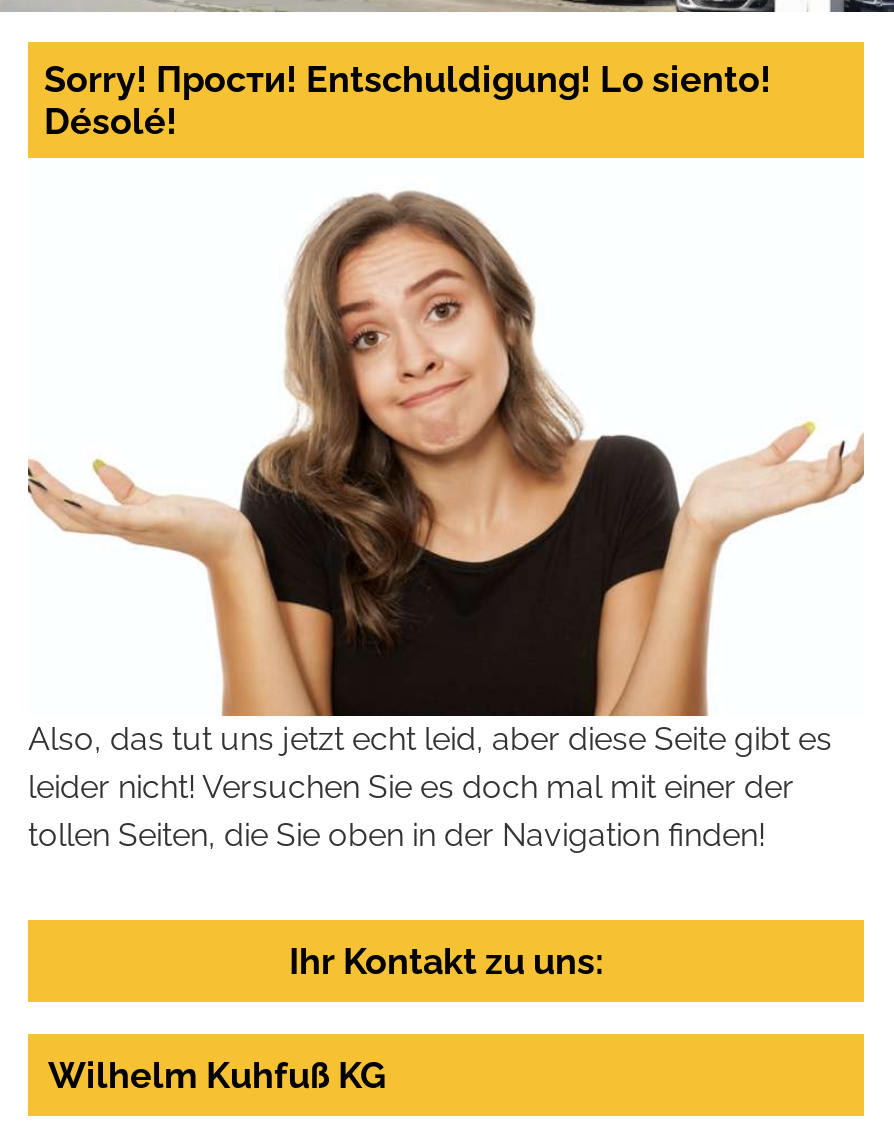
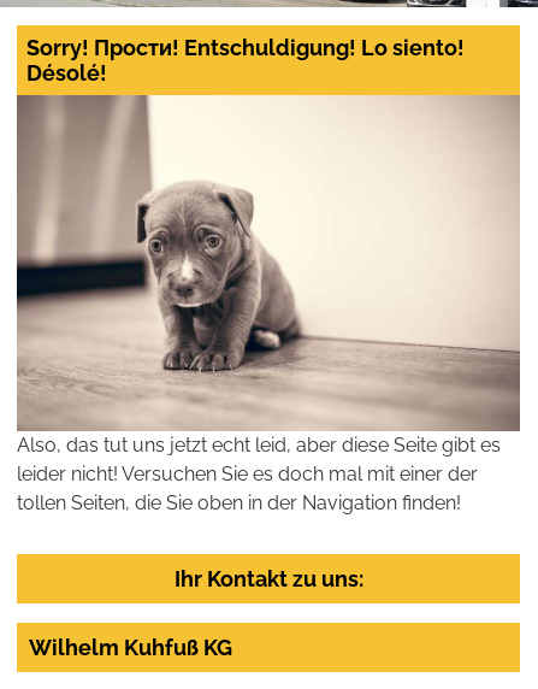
[26,156,864,716] [image] -> [16,94,521,432] [image]

